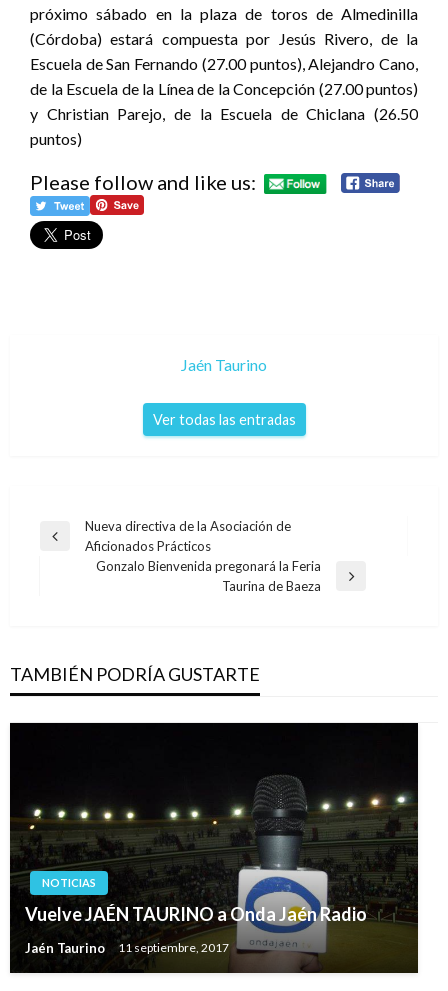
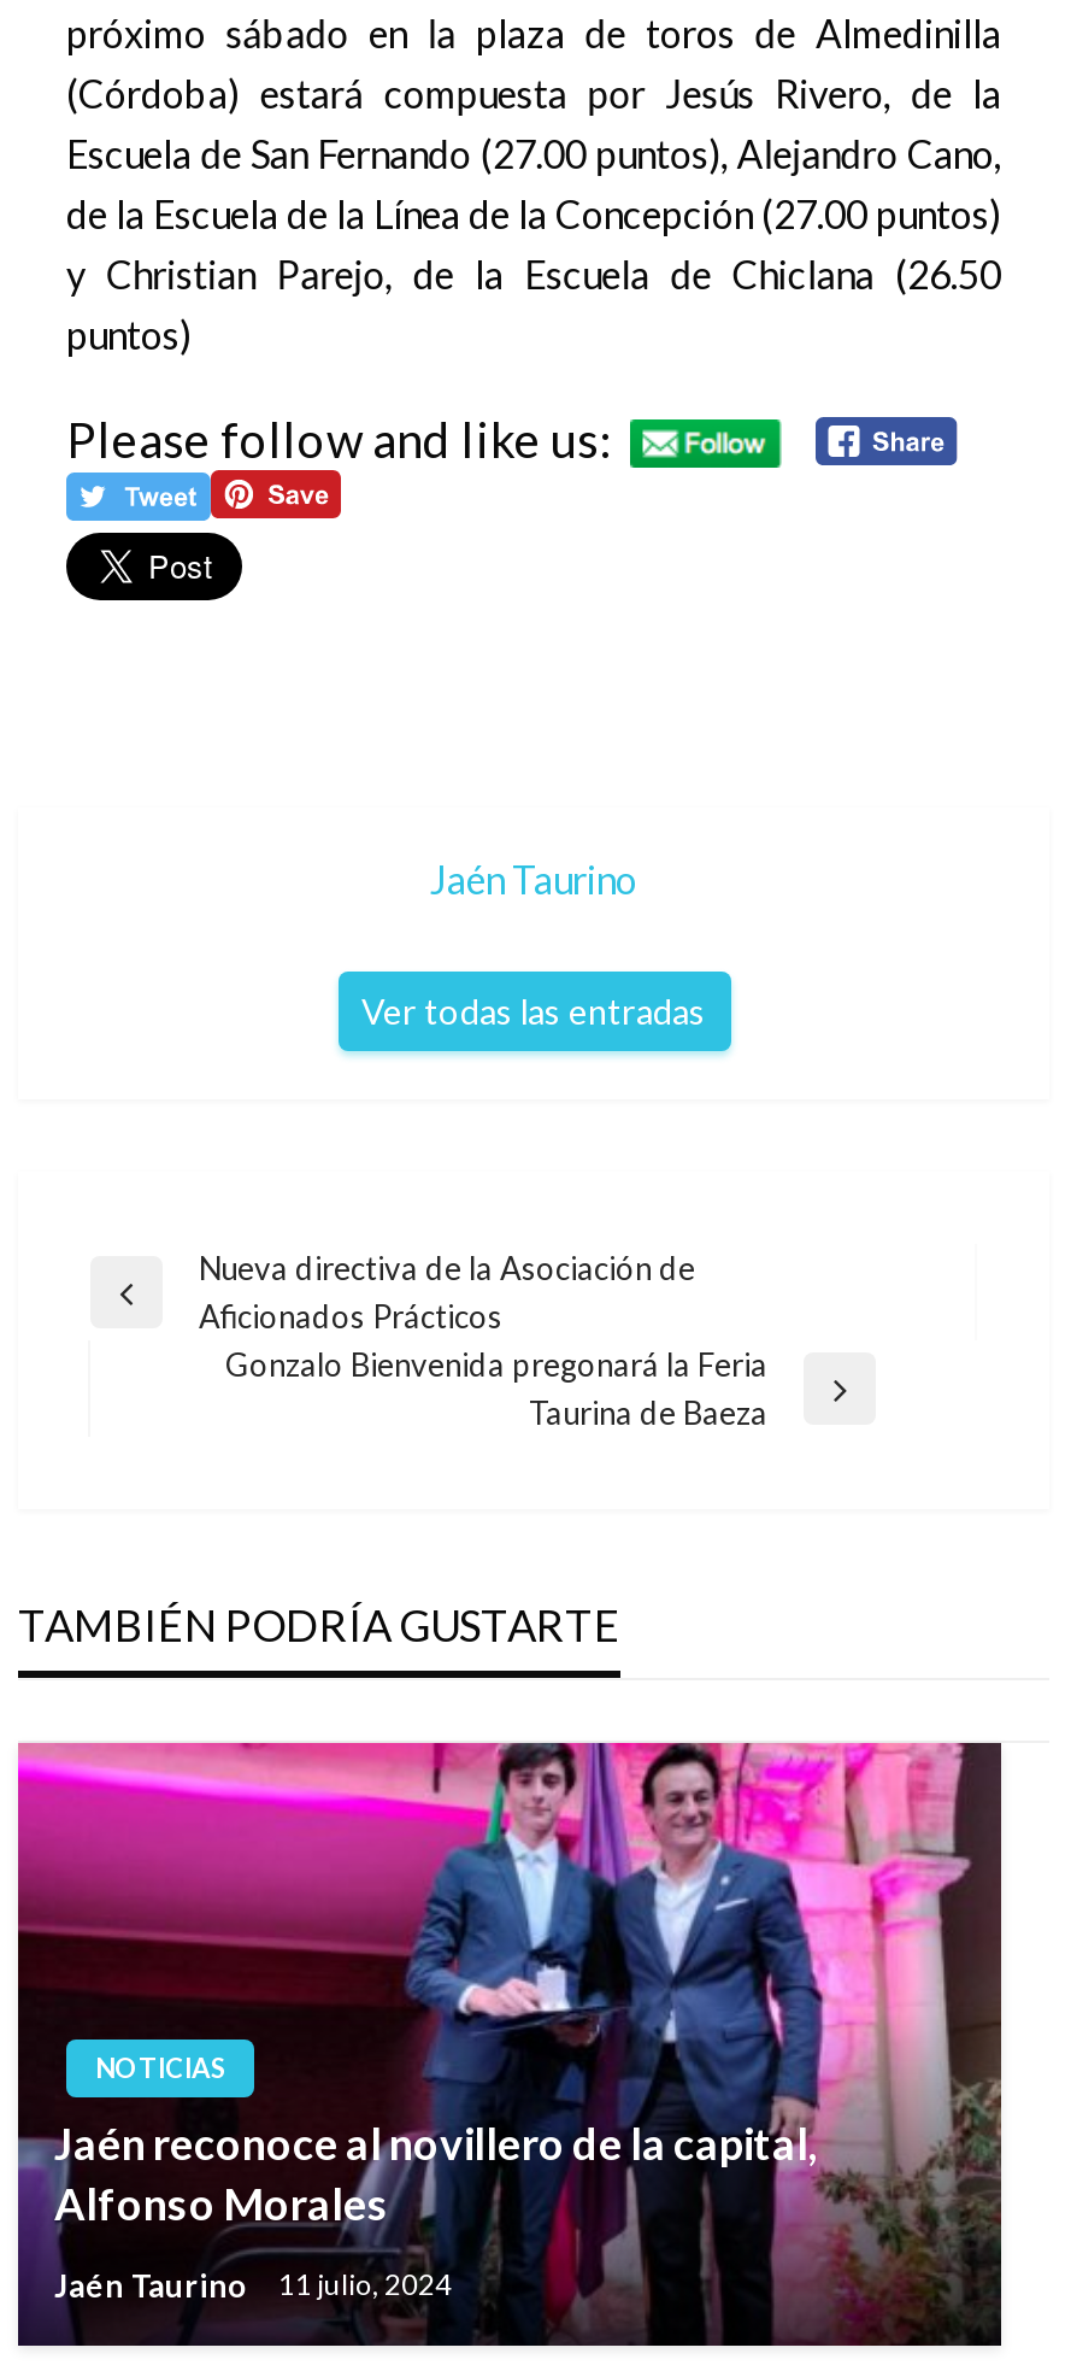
[9,722,418,973] [image] | Vuelve JAÉN TAURINO a Onda Jaén Radio -> [16,1741,1004,2346] [image] | Jaén reconoce al novillero de la capital, | Alfonso Morales
moved [42,876,96,889] -> [95,2051,225,2082]: NOTICIAS
[25,940,229,956] Jaén Taurino 11 septiembre, 2017 -> [54,2265,452,2304] Jaén Taurino 11 julio, 2024

